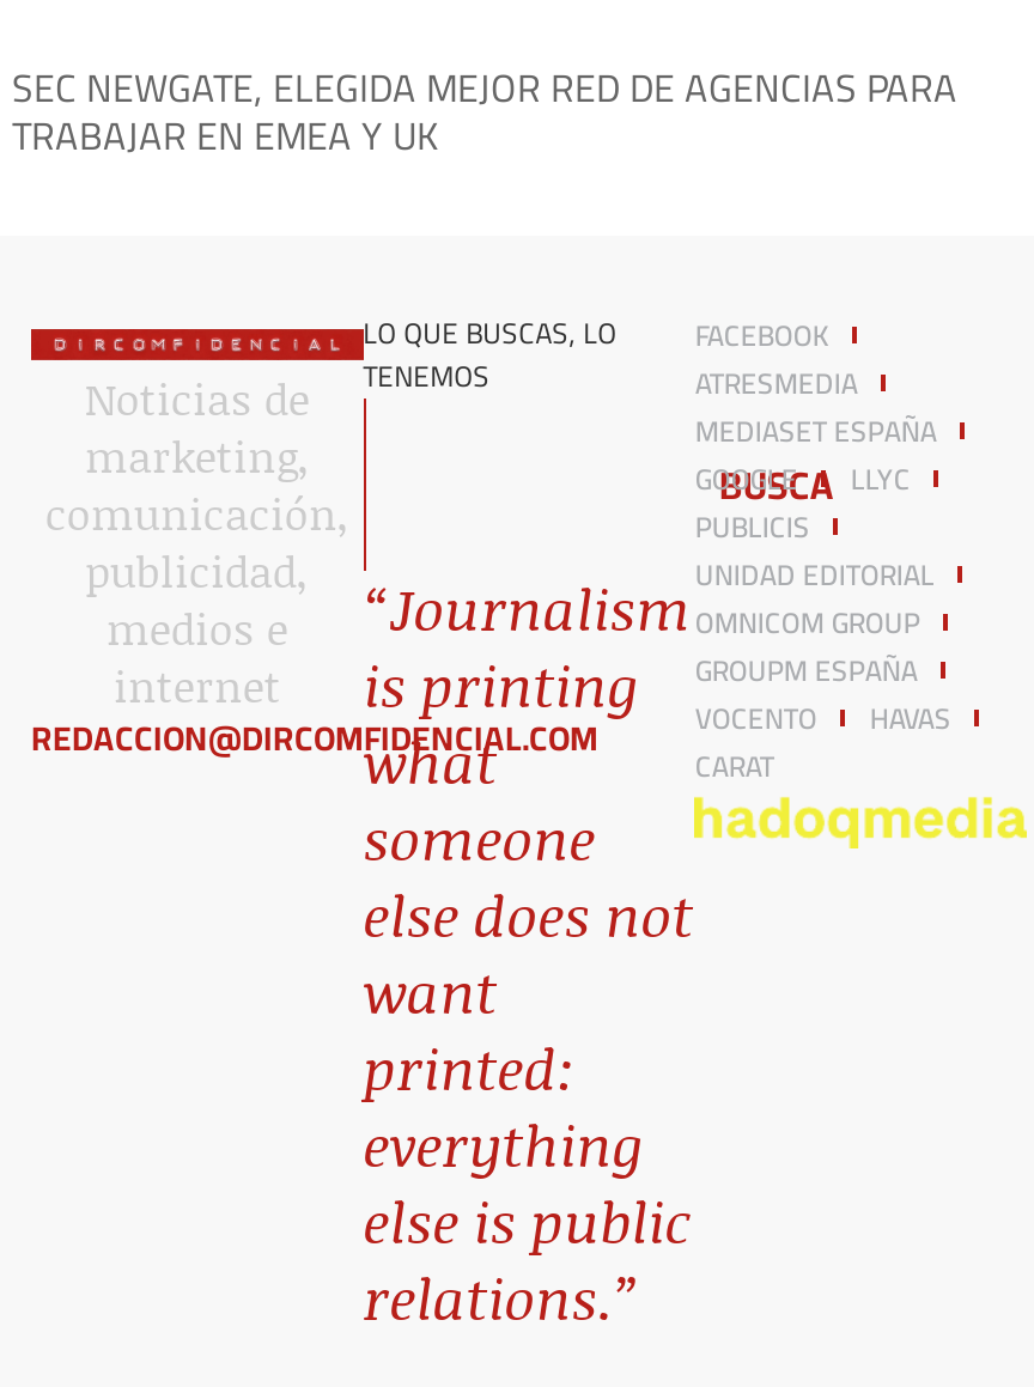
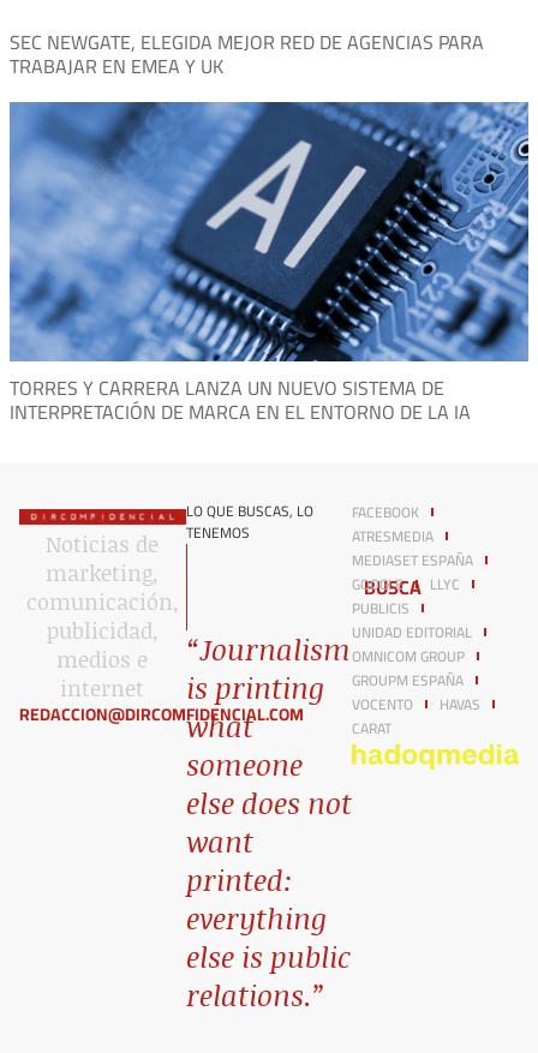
none -> [8,101,530,429] [image] | TORRES Y CARRERA LANZA UN NUEVO SISTEMA DE | INTERPRETACIÓN DE MARCA EN EL ENTORNO DE LA IA

